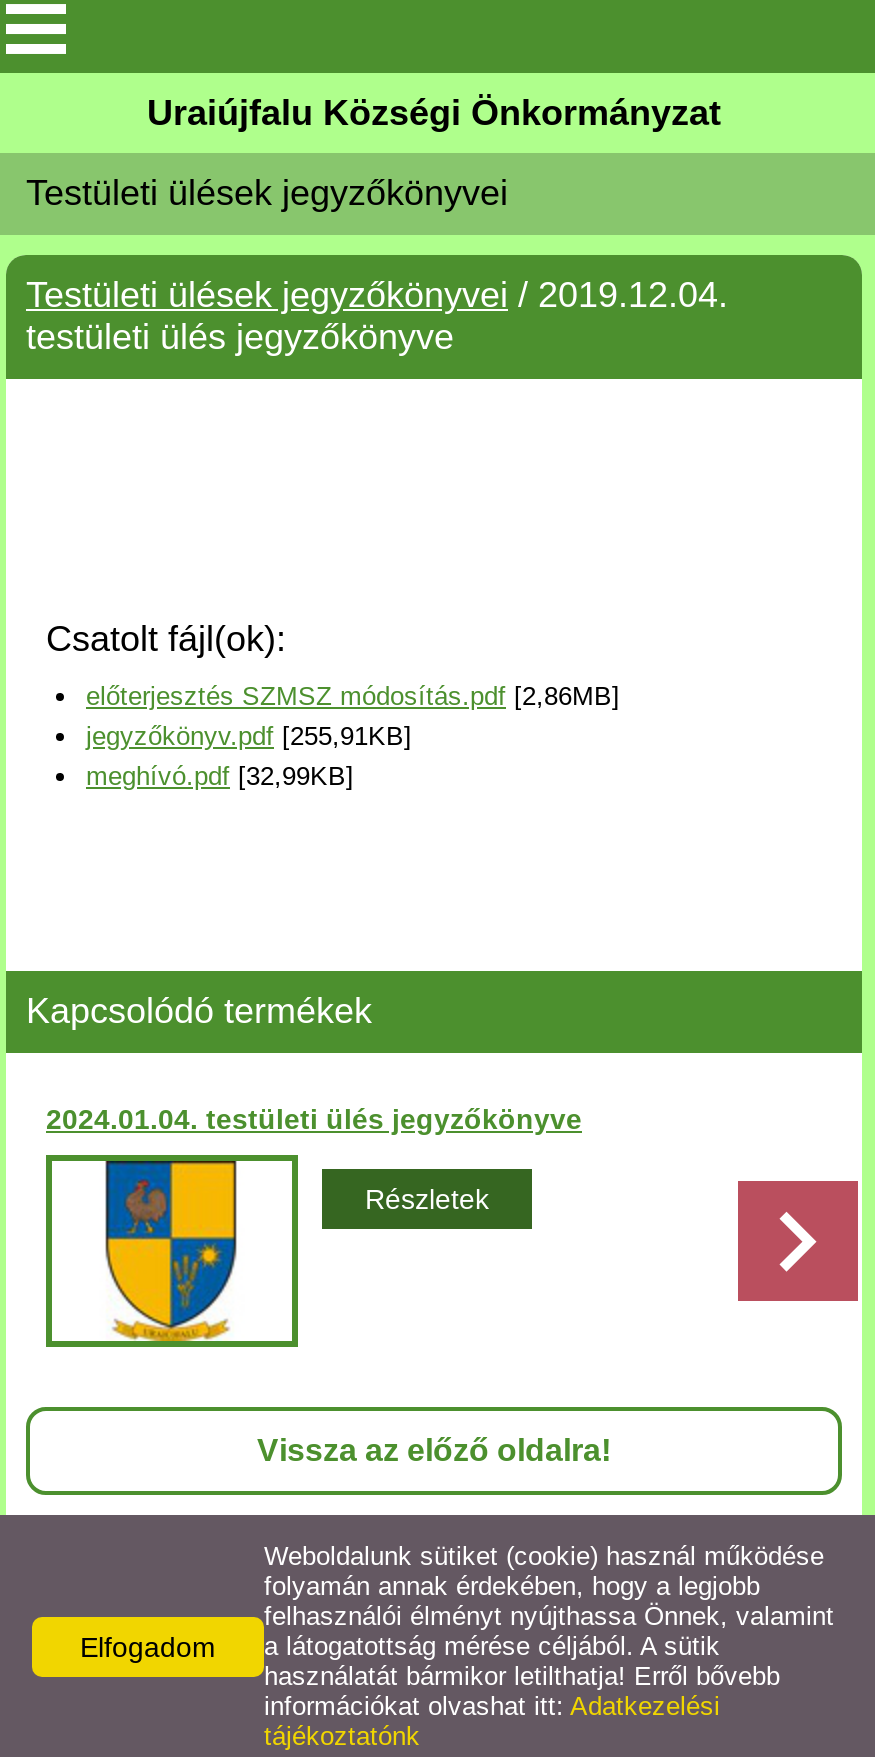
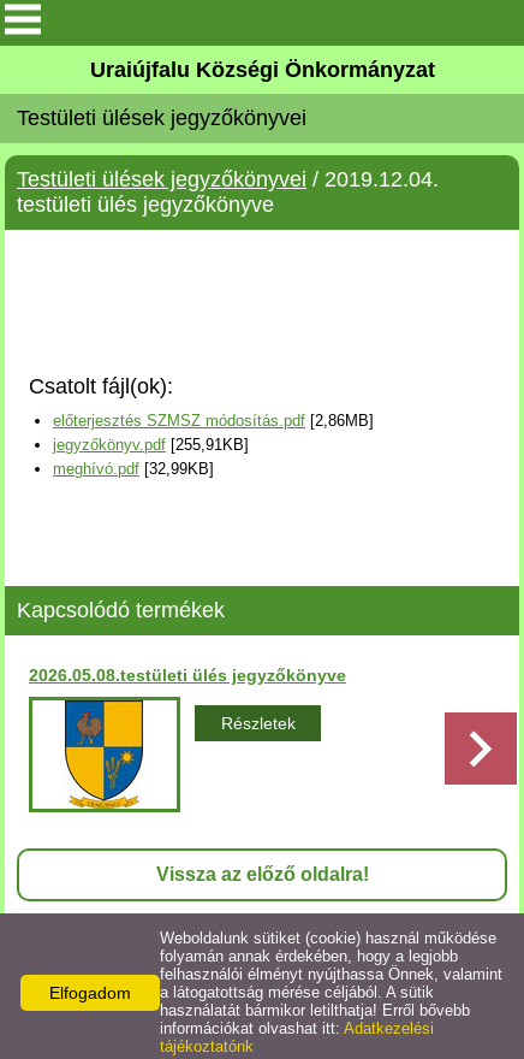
[46,1103,582,1135] 2024.01.04. testületi ülés jegyzőkönyve -> [29,665,346,685] 2026.05.08.testületi ülés jegyzőkönyve

